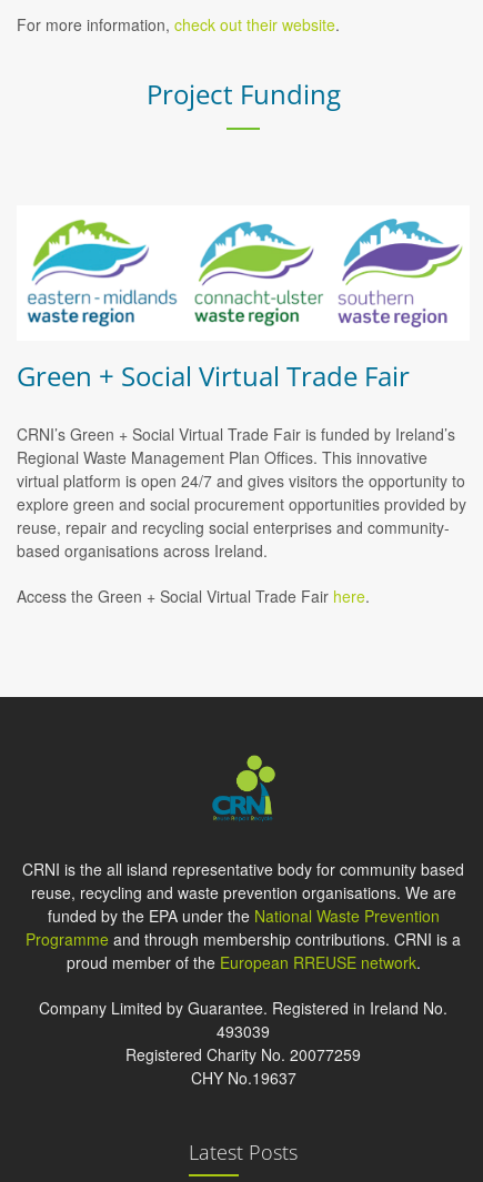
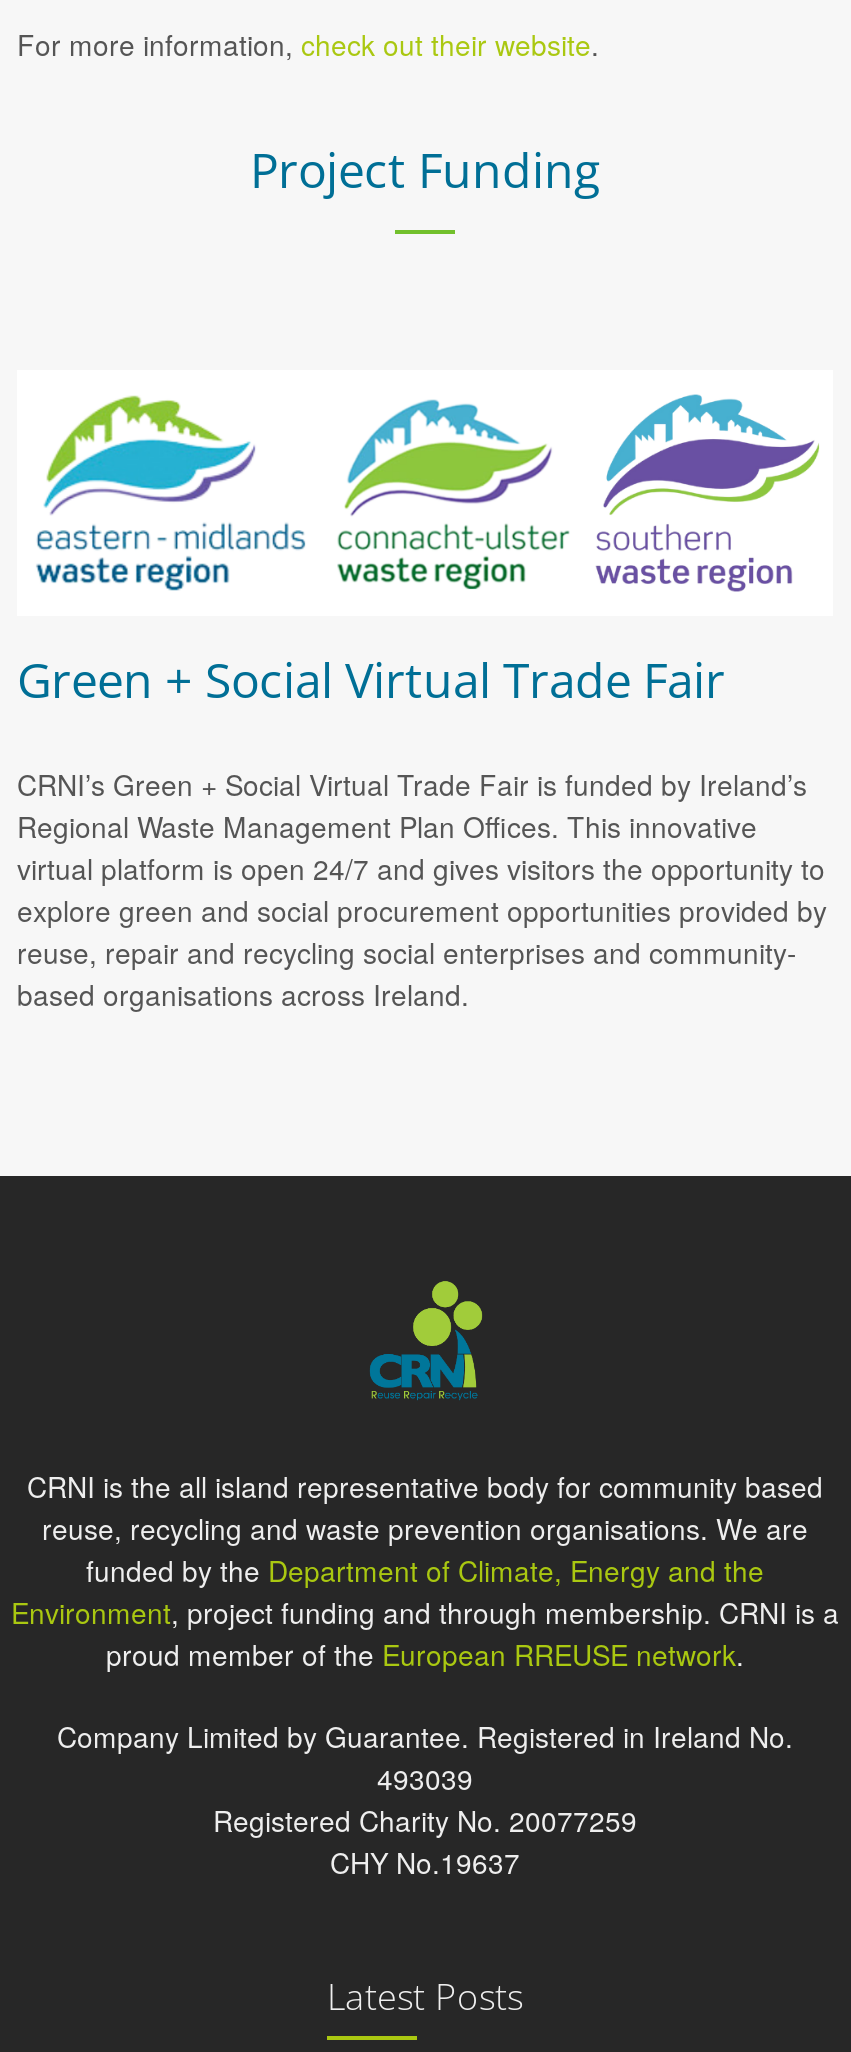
[17,585,370,607] Access the Green + Social Virtual Trade Fair here. -> none
[26,905,461,950] funded by the EPA under the National Waste Prevention | Programme and through membership contributions. CRNI is a -> [11,1549,839,1631] funded by the Department of Climate, Energy and the | Environment, project funding and through membership. CRNI is a

